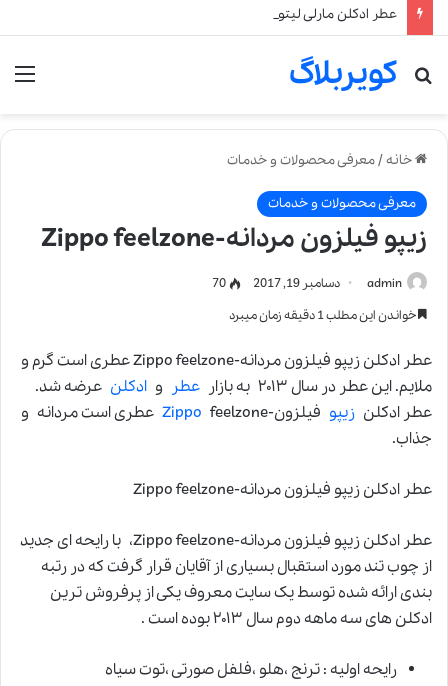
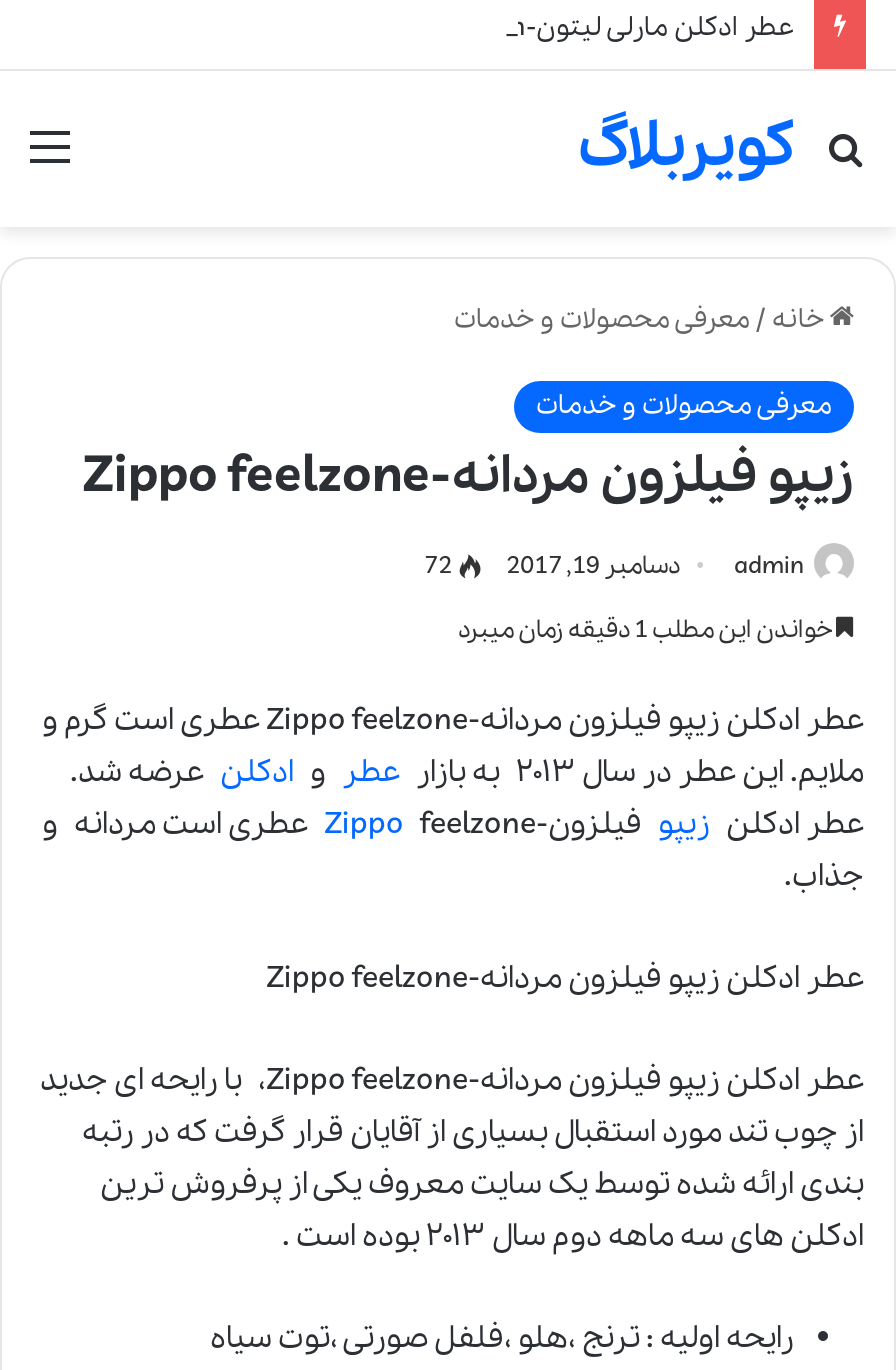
[212,275,226,292] 70 -> [424,549,452,583] 72

